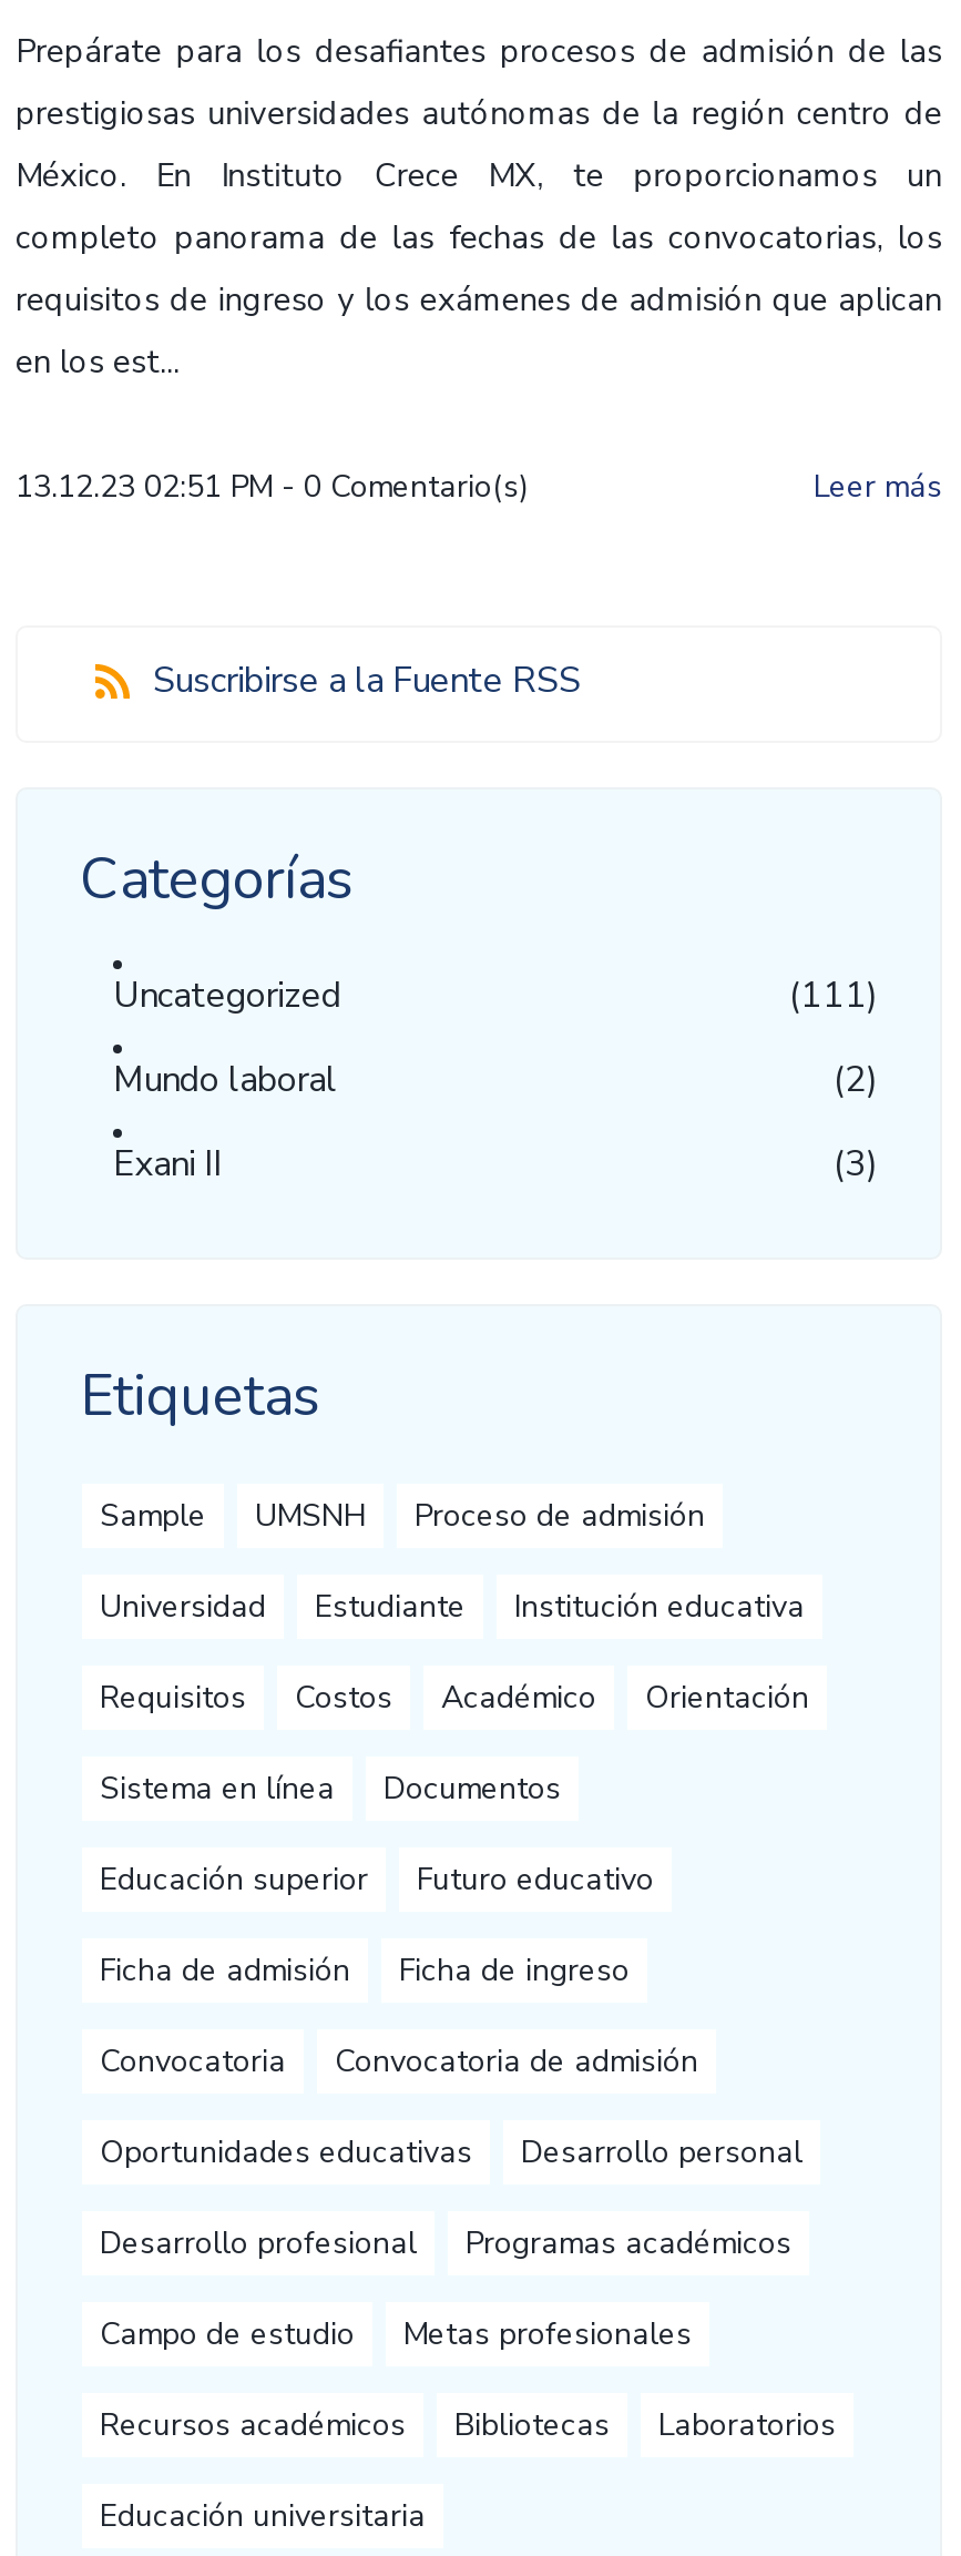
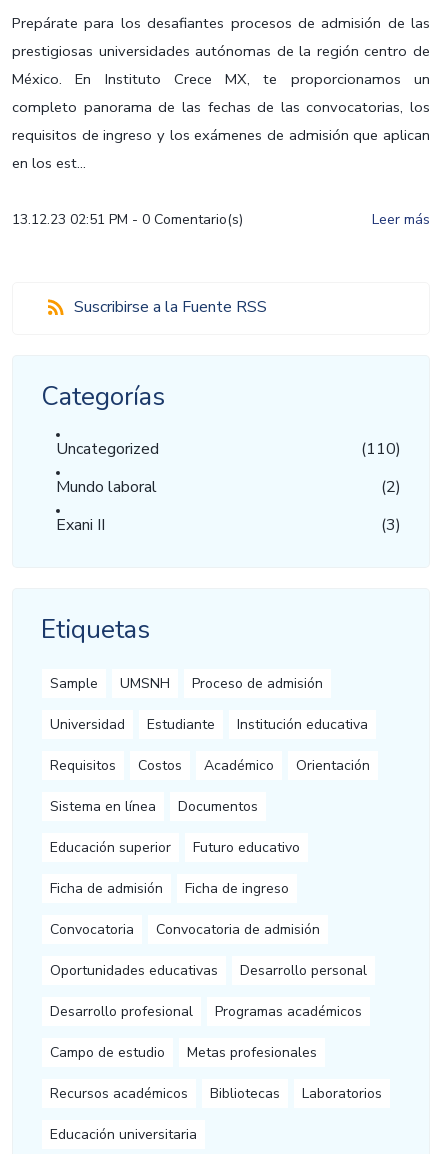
[789,972,878,1020] (111) -> [361,438,401,460] (110)

